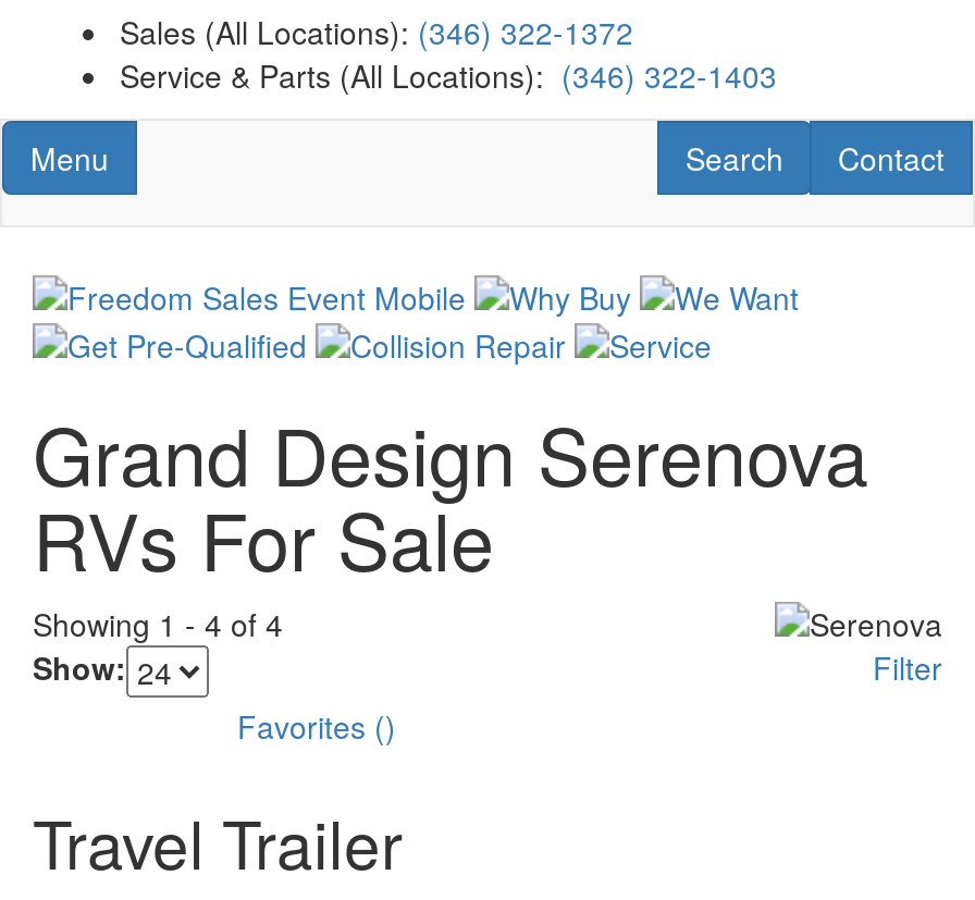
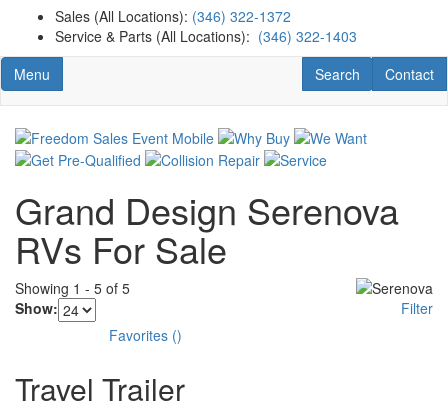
[33,602,283,646] Showing 1 - 4 of 4 -> [15,278,130,298] Showing 1 - 5 of 5

